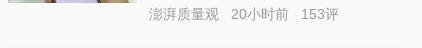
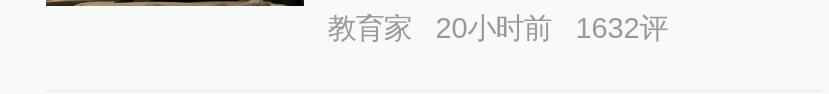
[149,6,219,22] 澎湃质量观 -> [328,13,412,45] 教育家
[301,6,339,22] 153评 -> [575,13,667,45] 1632评

